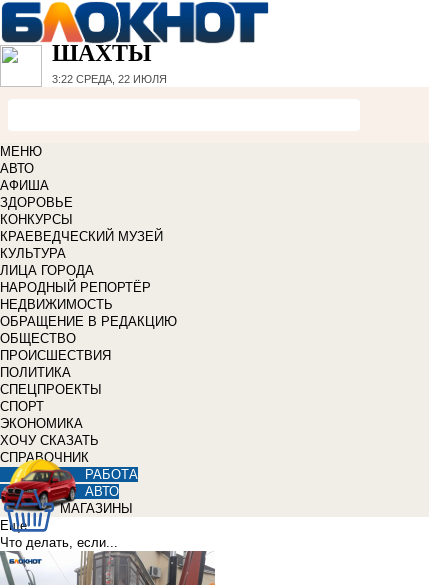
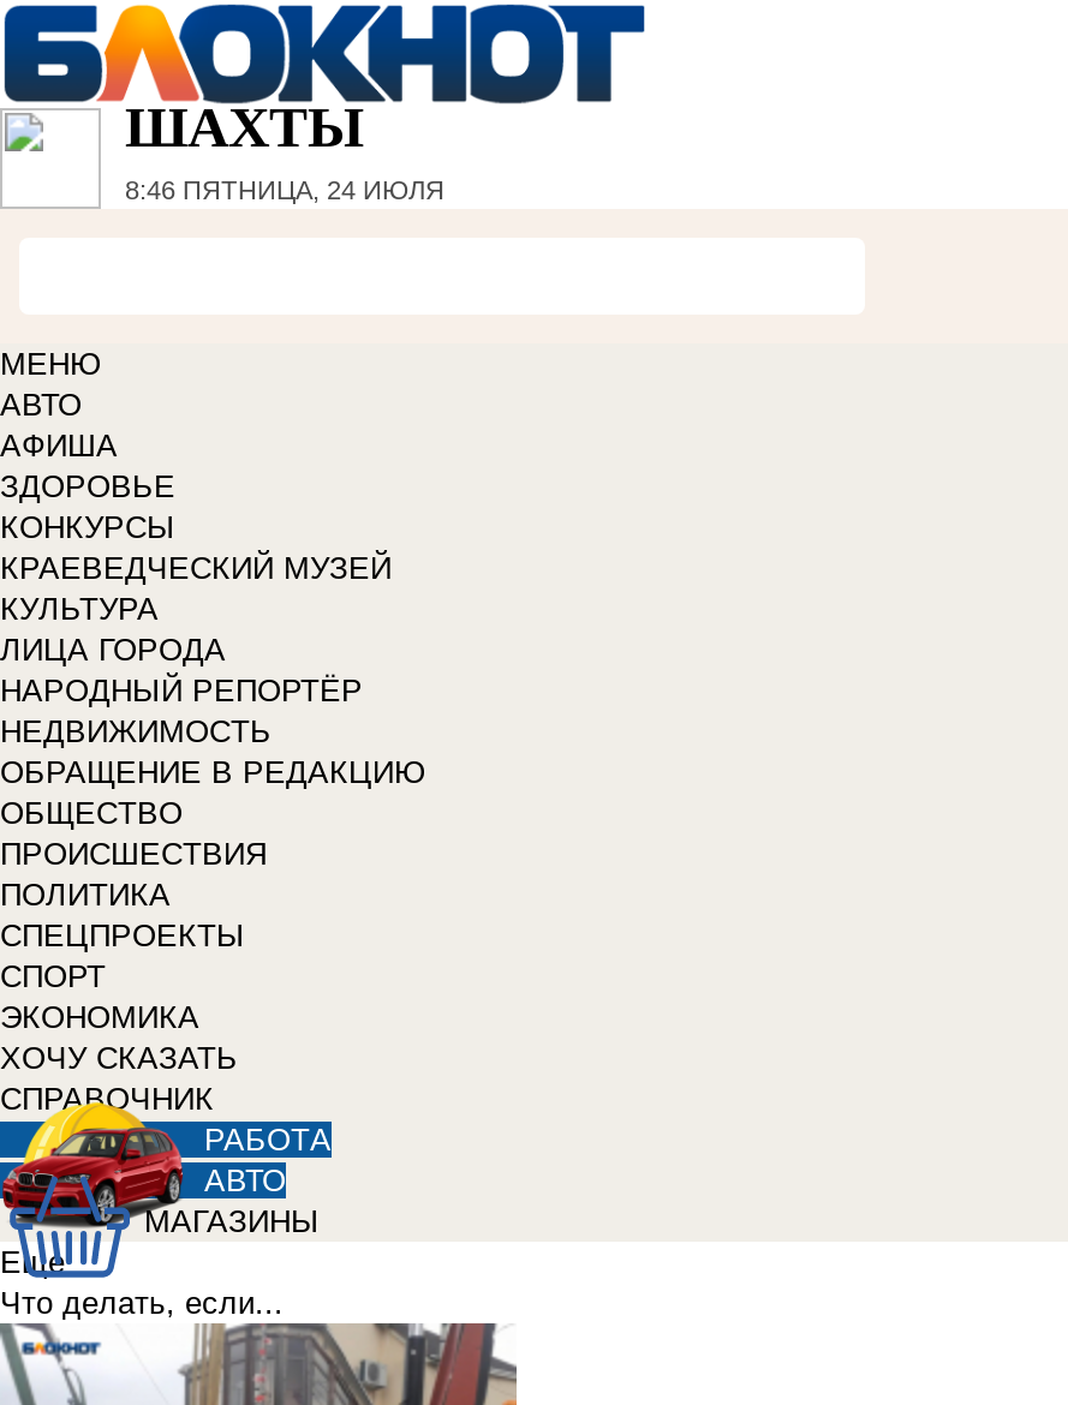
[52,73,167,85] 3:22 СРЕДА, 22 ИЮЛЯ -> [125,176,444,205] 8:46 ПЯТНИЦА, 24 ИЮЛЯ

